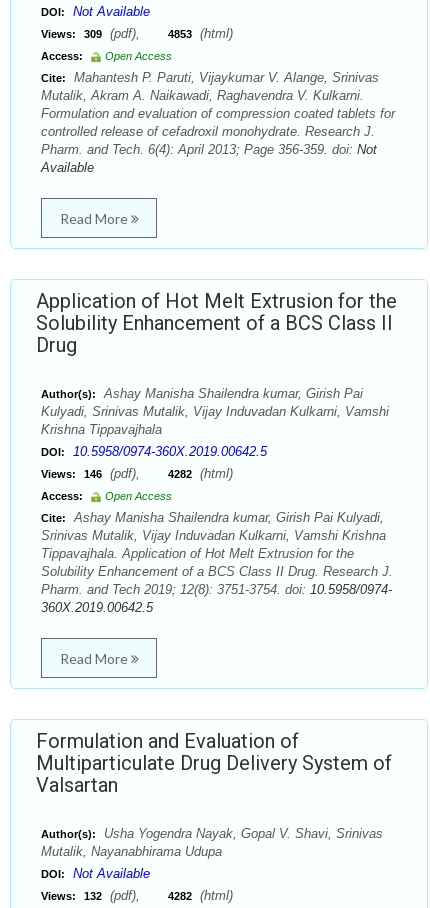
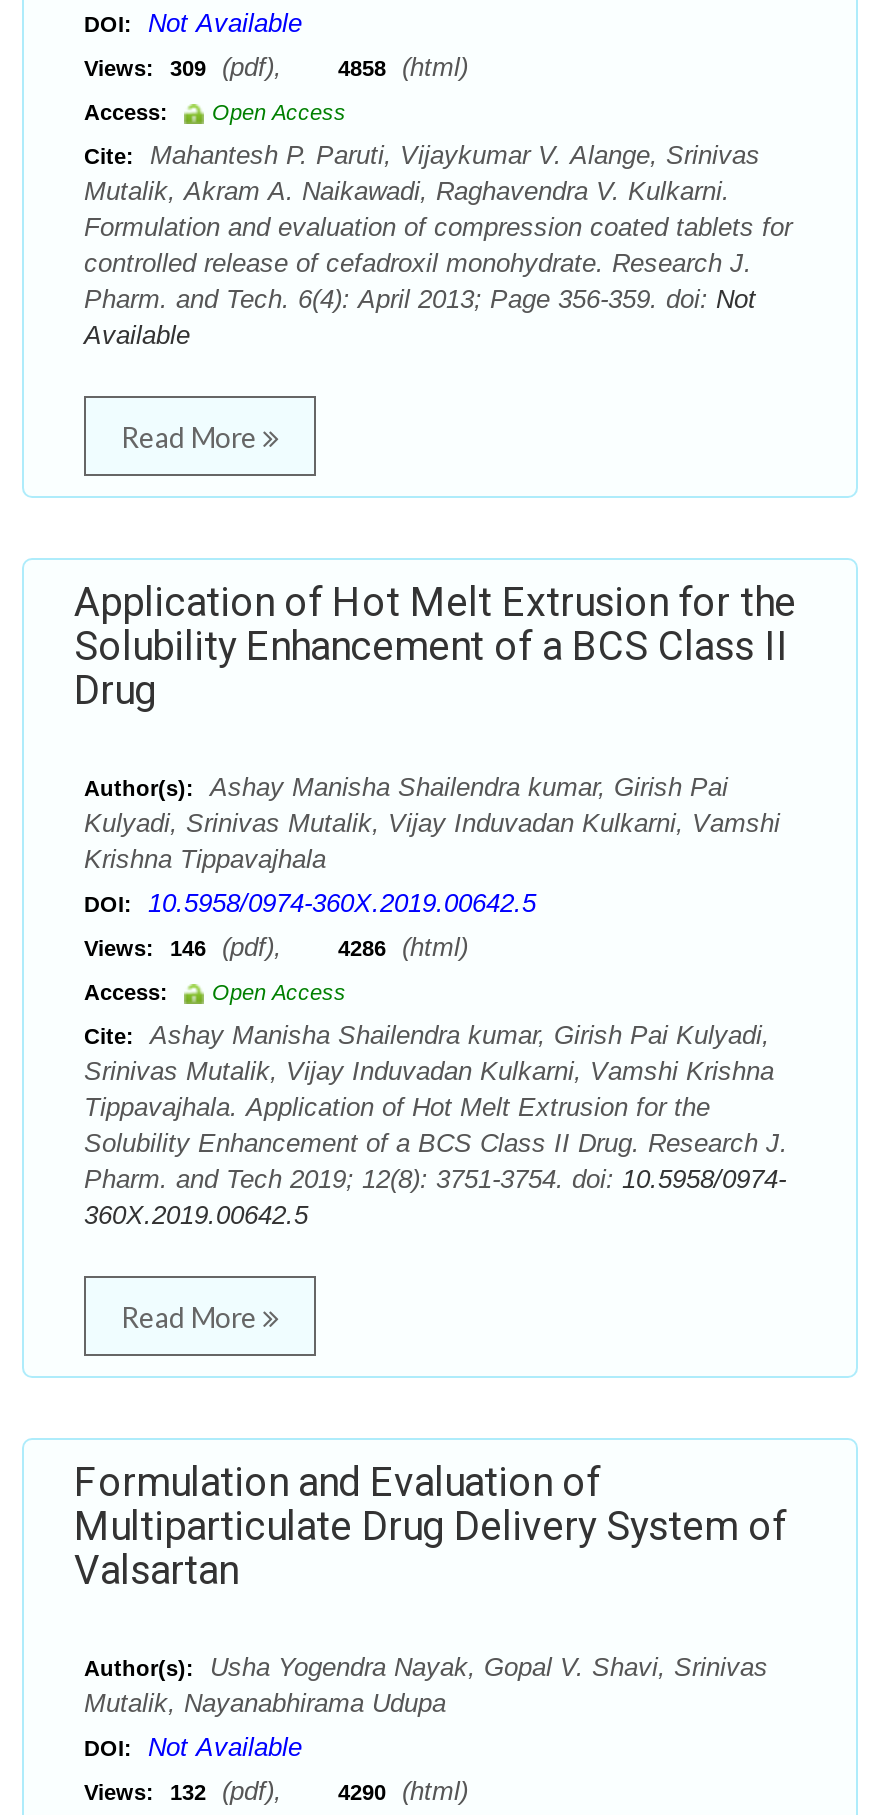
[41,26,233,41] Views: 309 (pdf), 4853 (html) -> [84,52,468,82] Views: 309 (pdf), 4858 (html)
[41,466,233,481] Views: 146 (pdf), 4282 (html) -> [84,932,468,962] Views: 146 (pdf), 4286 (html)
[41,888,233,903] Views: 132 (pdf), 4282 (html) -> [84,1776,468,1806] Views: 132 (pdf), 4290 (html)

